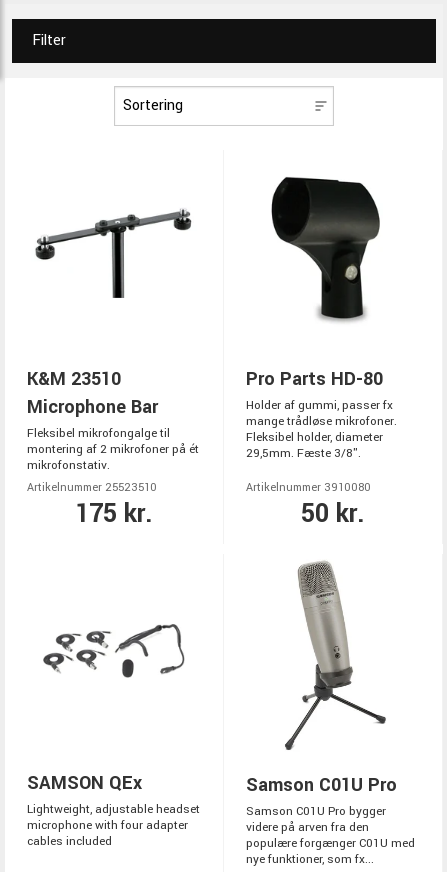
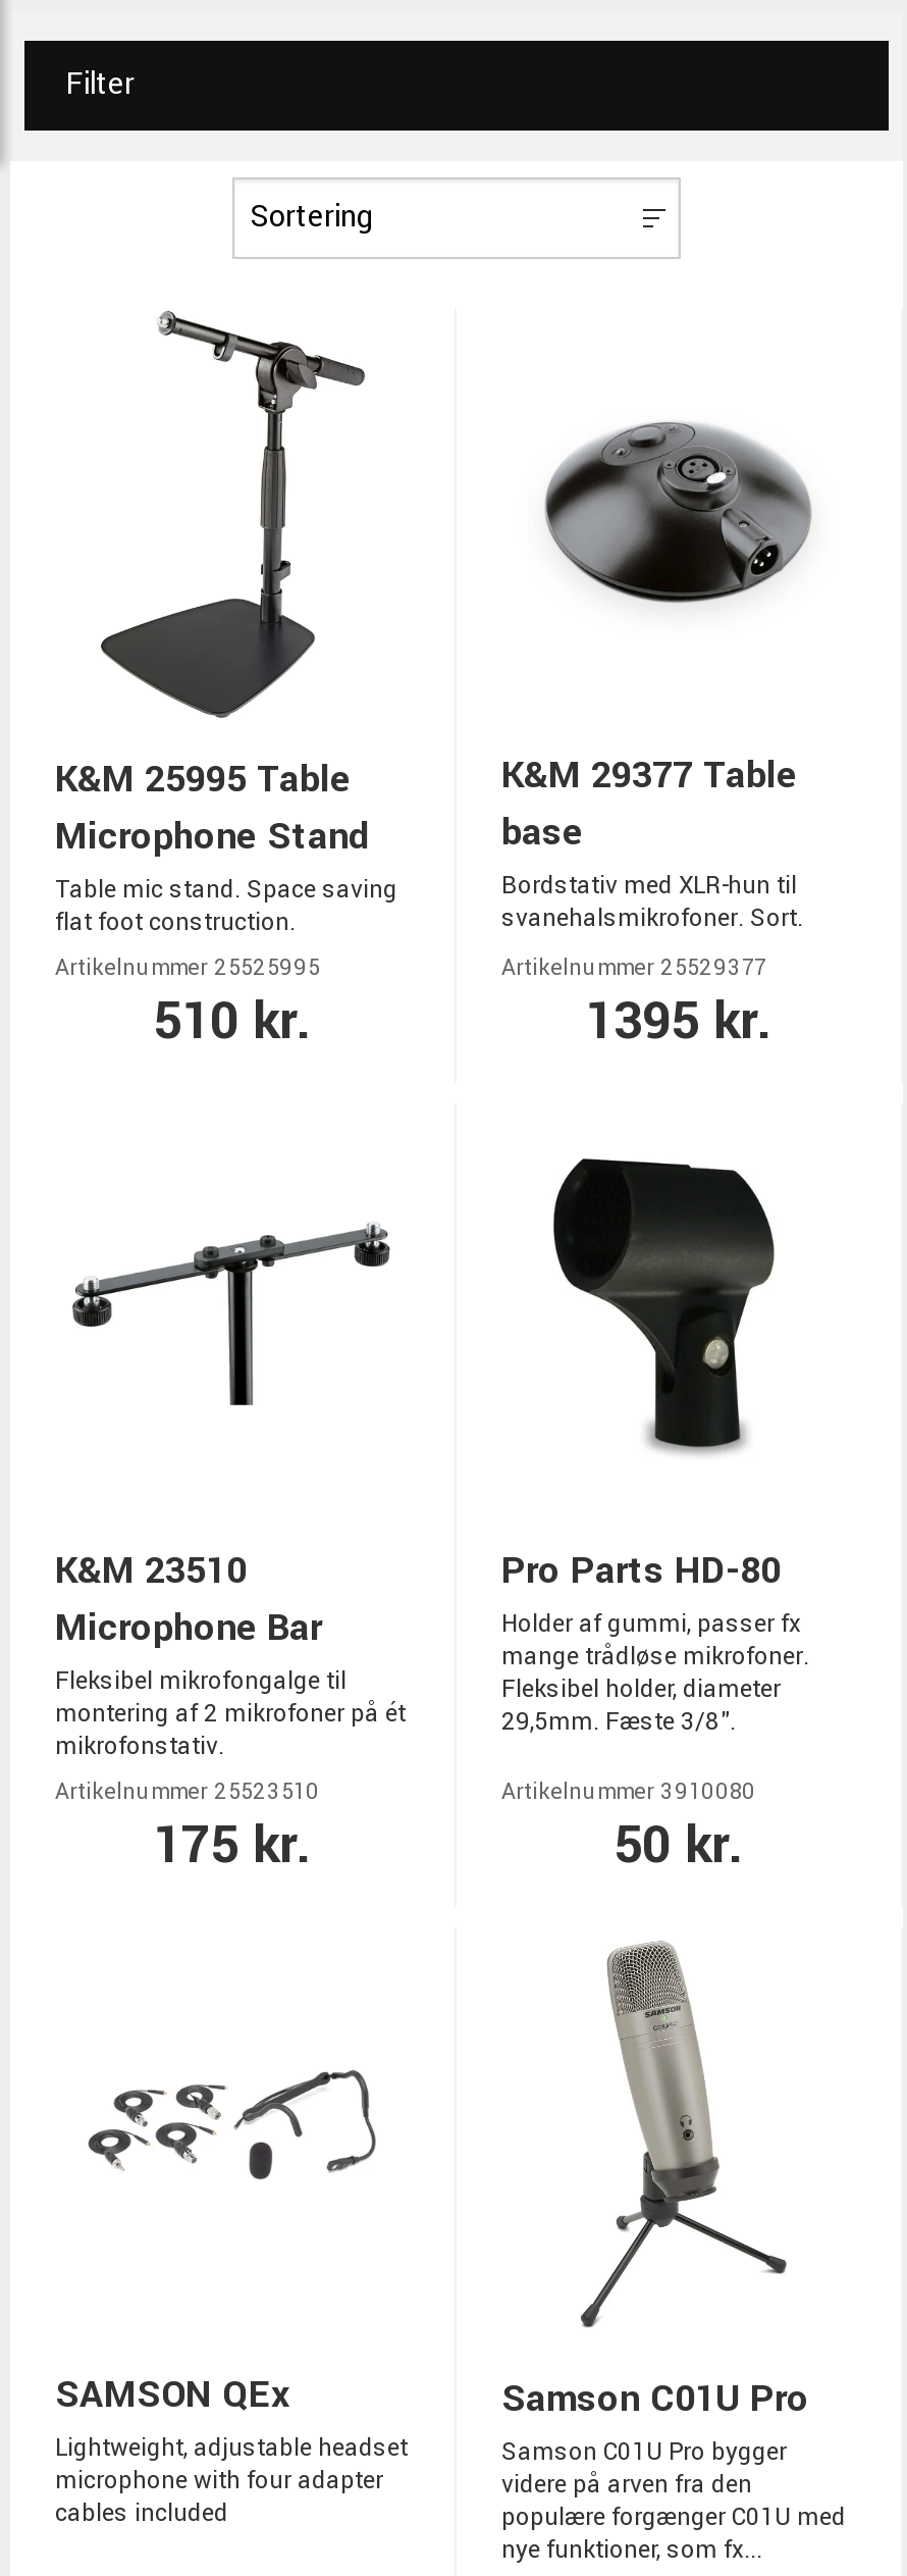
none -> [55,310,397,1058] [image] | K&M 25995 Table | Microphone Stand | Table mic stand. Space saving | flat foot construction. | Artikelnummer 25525995 | 510 kr.
none -> [501,748,803,1058] K&M 29377 Table | base | Bordstativ med XLR-hun til | svanehalsmikrofoner. Sort. | Artikelnummer 25529377 | 1395 kr.
none -> [544,422,811,604] [image]

